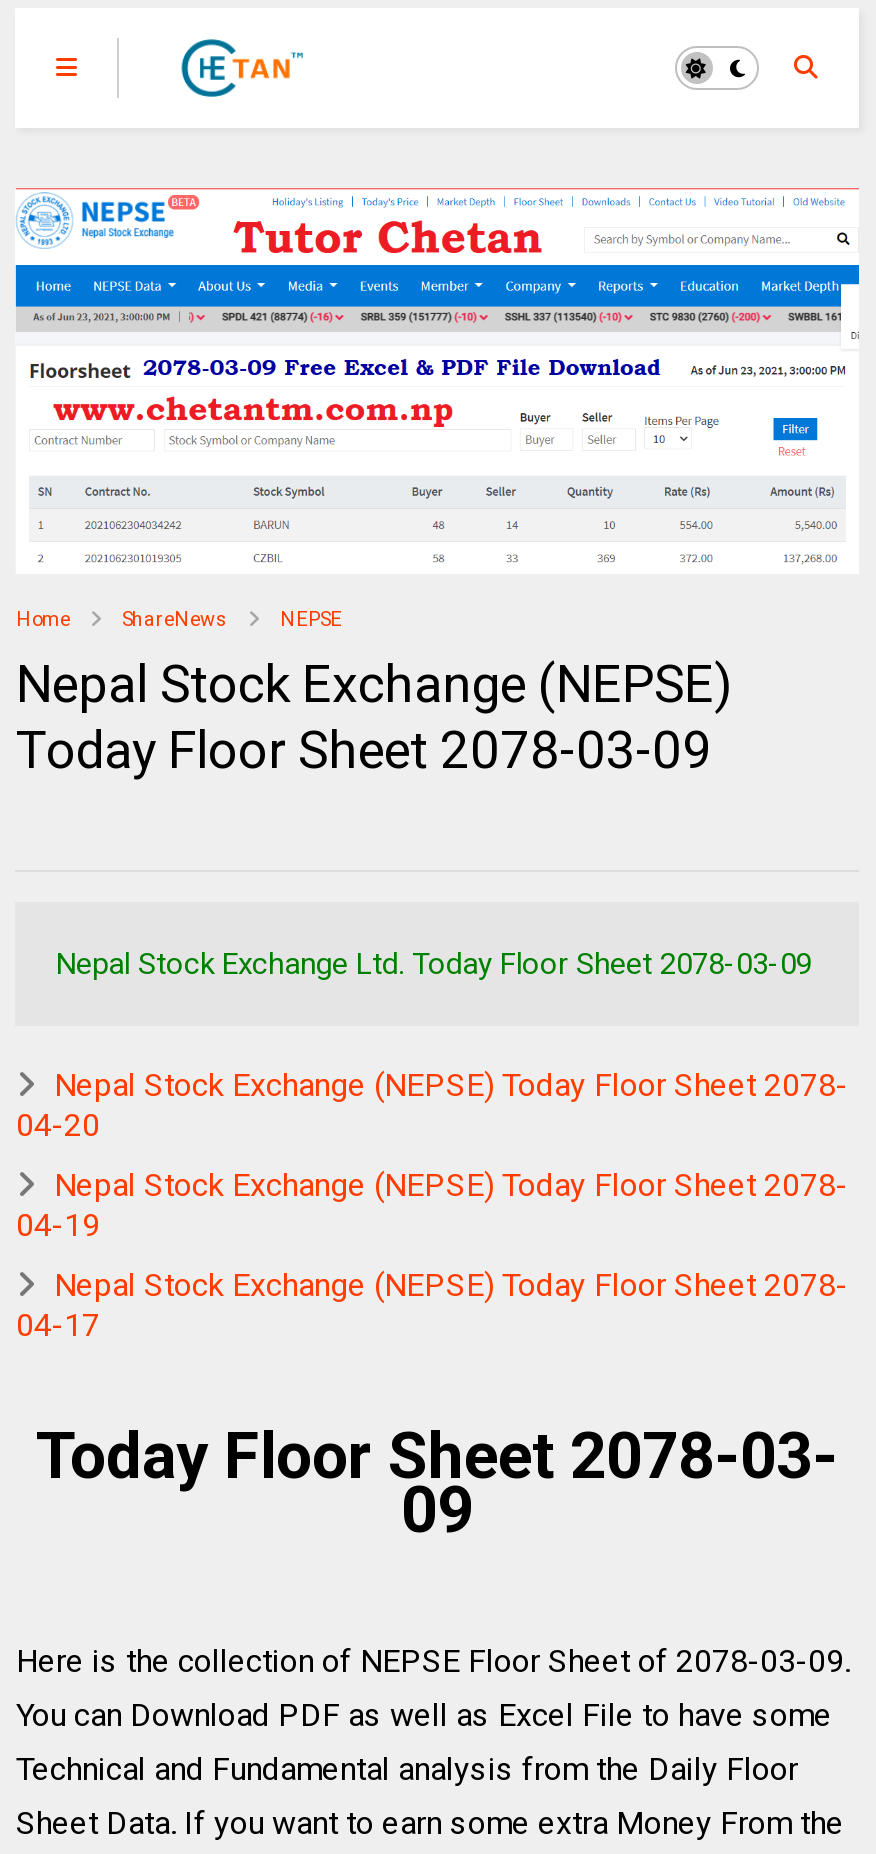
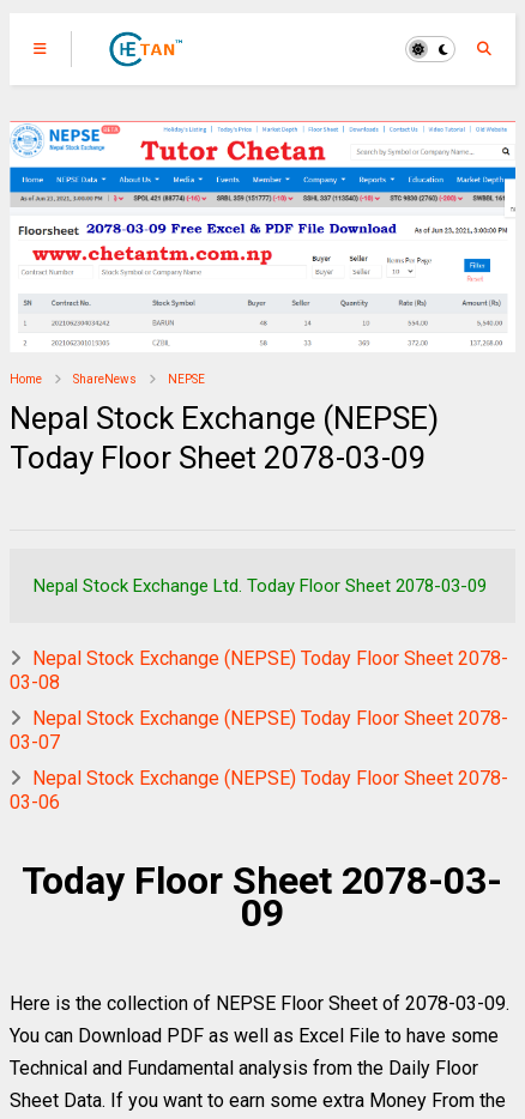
[16,1106,100,1144] 04-20 -> [10,671,60,694] 03-08
[16,1206,100,1244] 04-19 -> [10,731,60,754] 03-07
[16,1306,100,1344] 04-17 -> [10,791,60,814] 03-06

